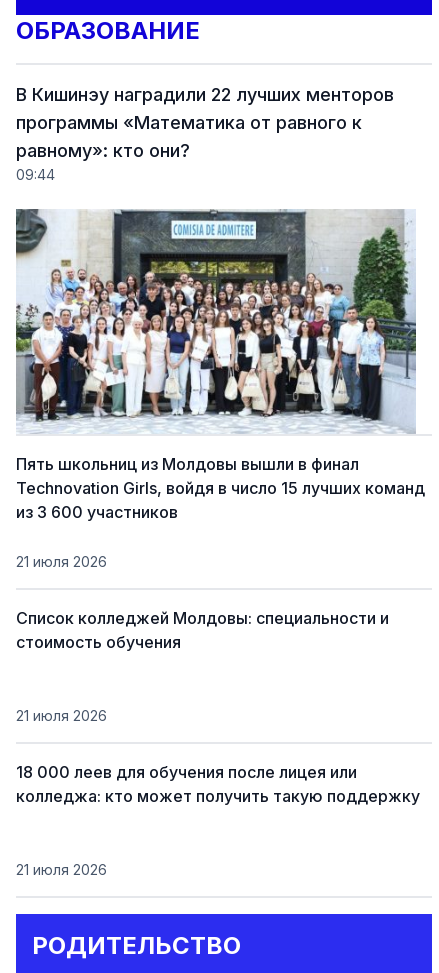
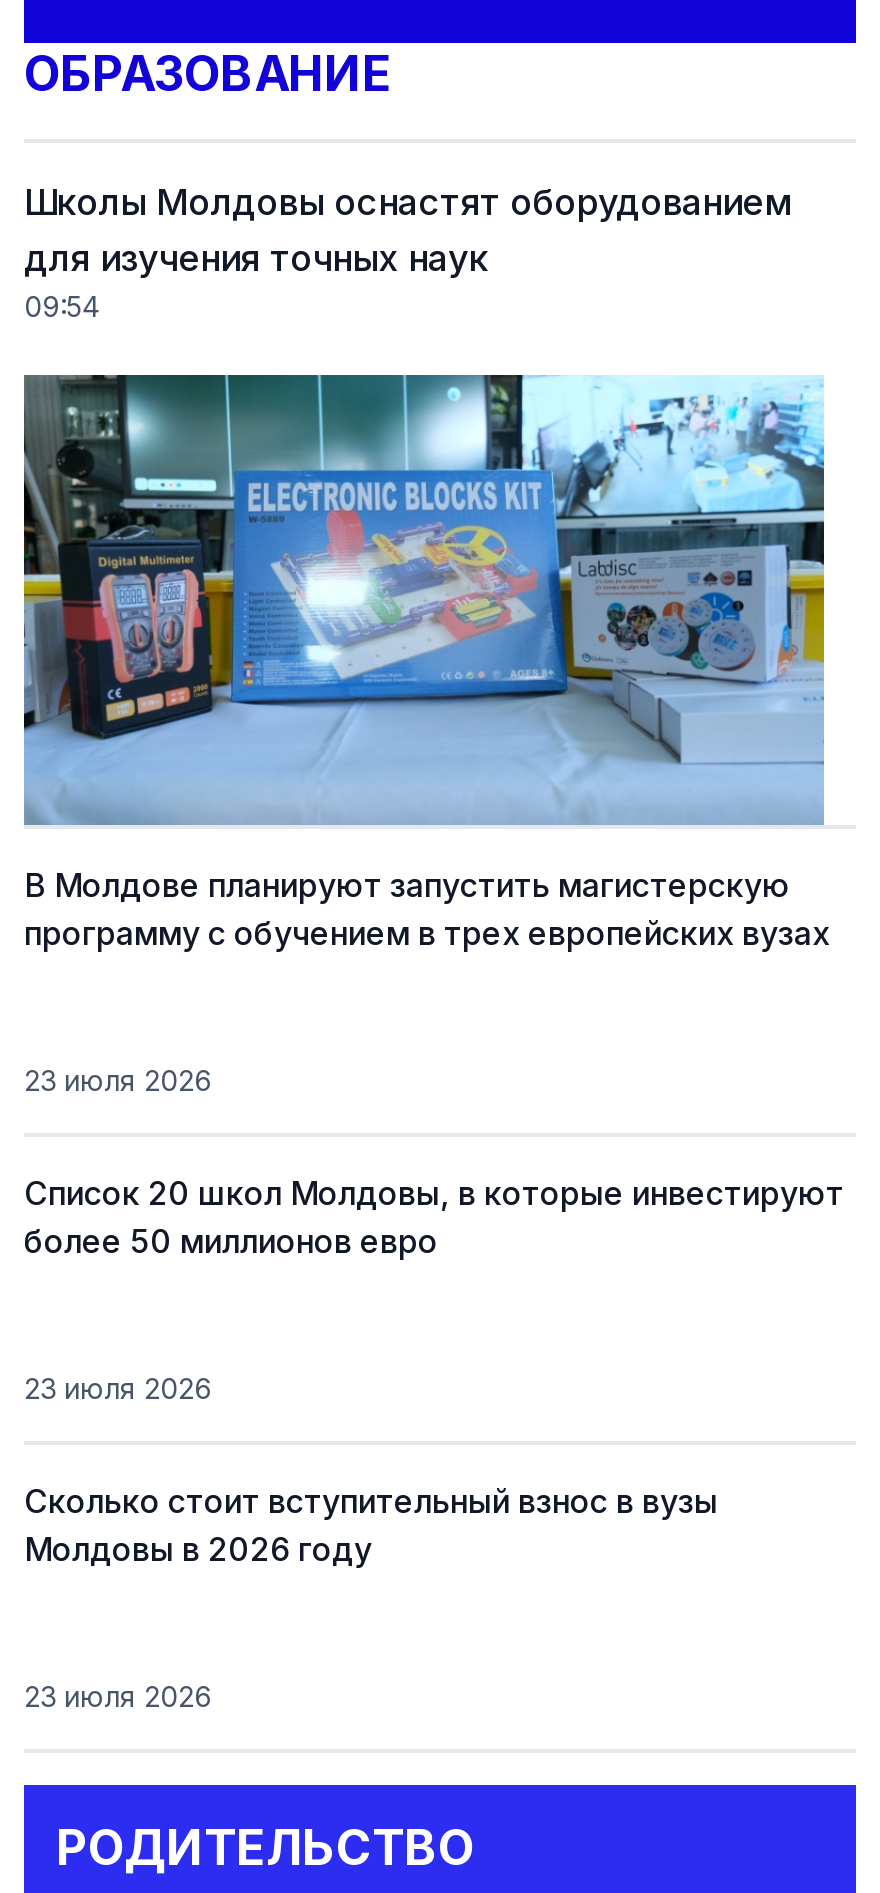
[16,84,394,183] В Кишинэу наградили 22 лучших менторов | программы «Математика от равного к | равному»: кто они? | 09:44 -> [24,181,792,323] Школы Молдовы оснастят оборудованием | для изучения точных наук | 09:54
[15,209,425,522] [image] | Пять школьниц из Молдовы вышли в финал | Technovation Girls, войдя в число 15 лучших команд | из 3 600 участников -> [22,373,830,953] [image] | В Молдове планируют запустить магистерскую | программу с обучением в трех европейских вузах
[16,553,107,570] 21 июля 2026 -> [24,1063,212,1097] 23 июля 2026
[16,608,389,652] Список колледжей Молдовы: специальности и | стоимость обучения -> [24,1173,844,1261] Список 20 школ Молдовы, в которые инвестируют | более 50 миллионов евро
[16,707,107,724] 21 июля 2026 -> [24,1371,212,1405] 23 июля 2026
[16,762,420,806] 18 000 леев для обучения после лицея или | колледжа: кто может получить такую поддержку -> [24,1481,718,1569] Сколько стоит вступительный взнос в вузы | Молдовы в 2026 году
[16,861,107,878] 21 июля 2026 -> [24,1679,212,1713] 23 июля 2026

